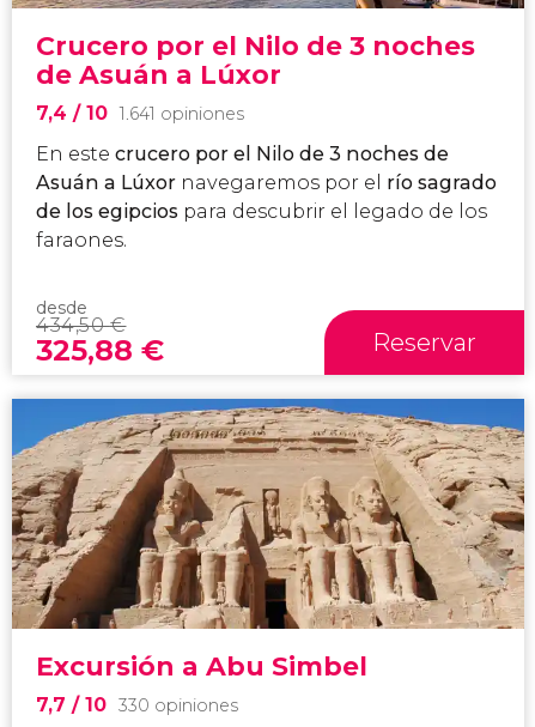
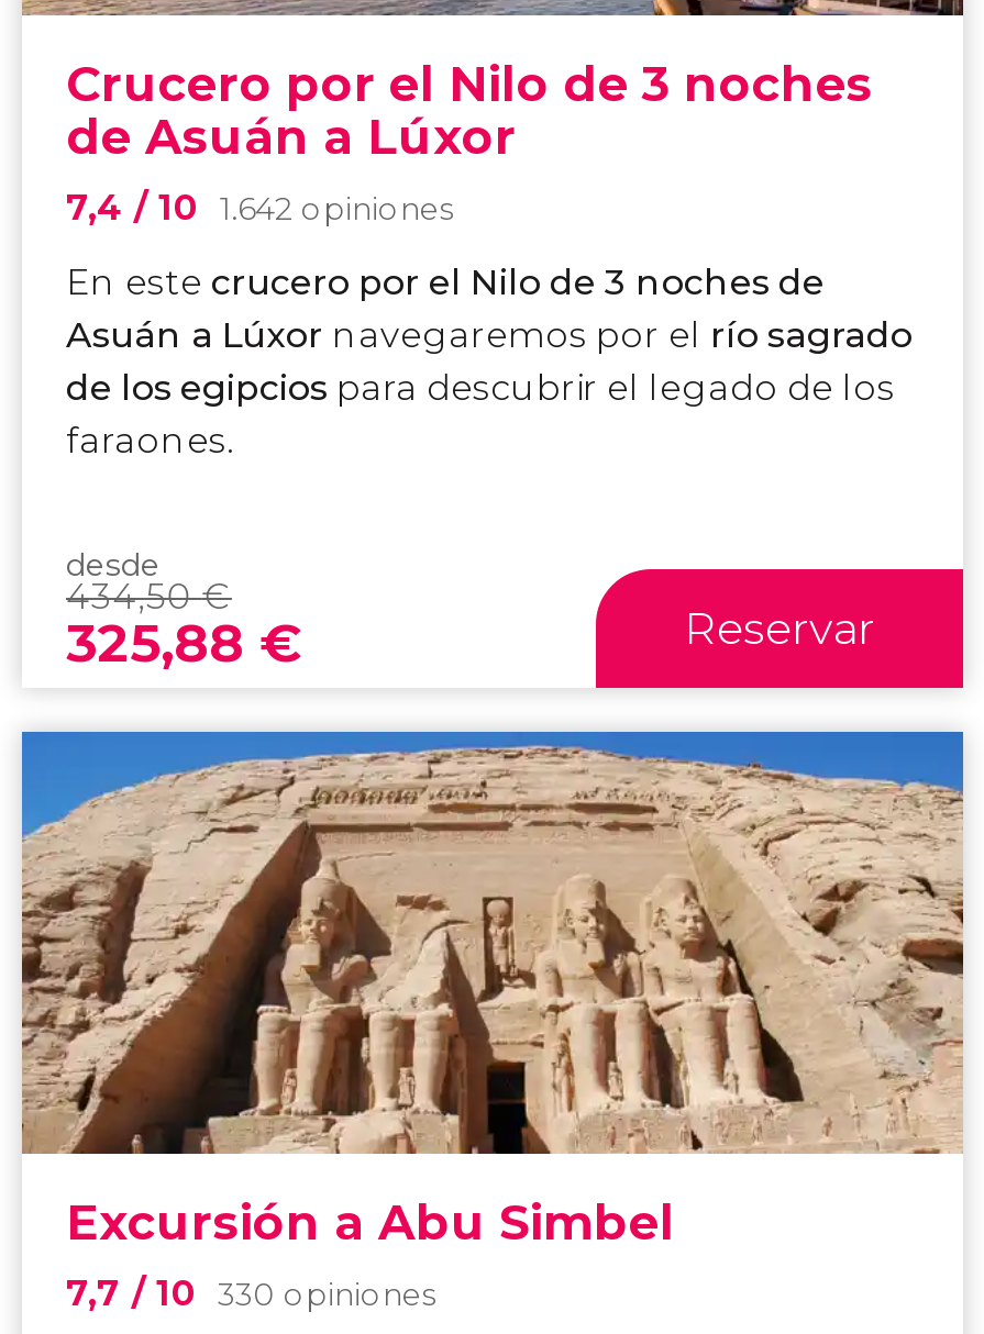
[36,102,244,125] 7,4 / 10 1.641 opiniones -> [66,187,455,229] 7,4 / 10 1.642 opiniones

